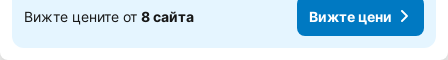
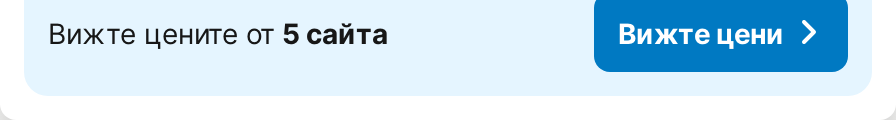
[24,7,194,24] Вижте цените от 8 сайта -> [48,15,388,49] Вижте цените от 5 сайта

